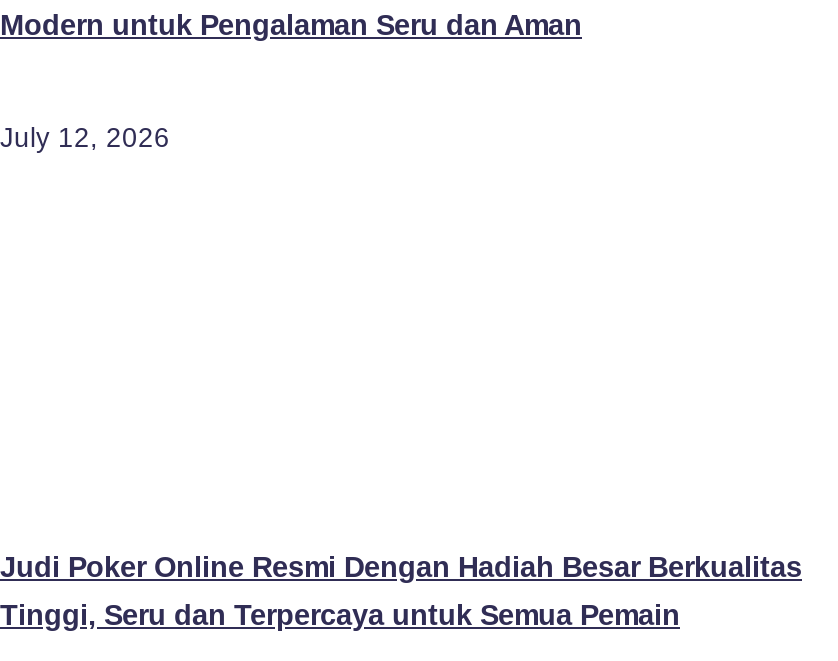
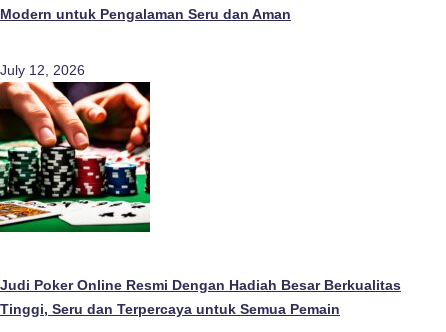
none -> [3,81,151,233] [image]

